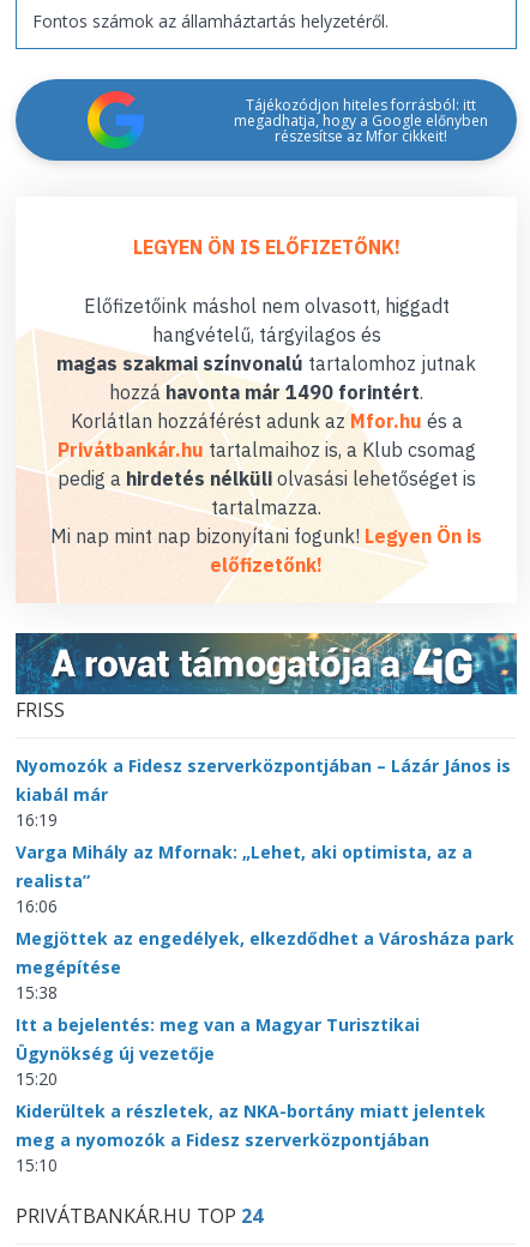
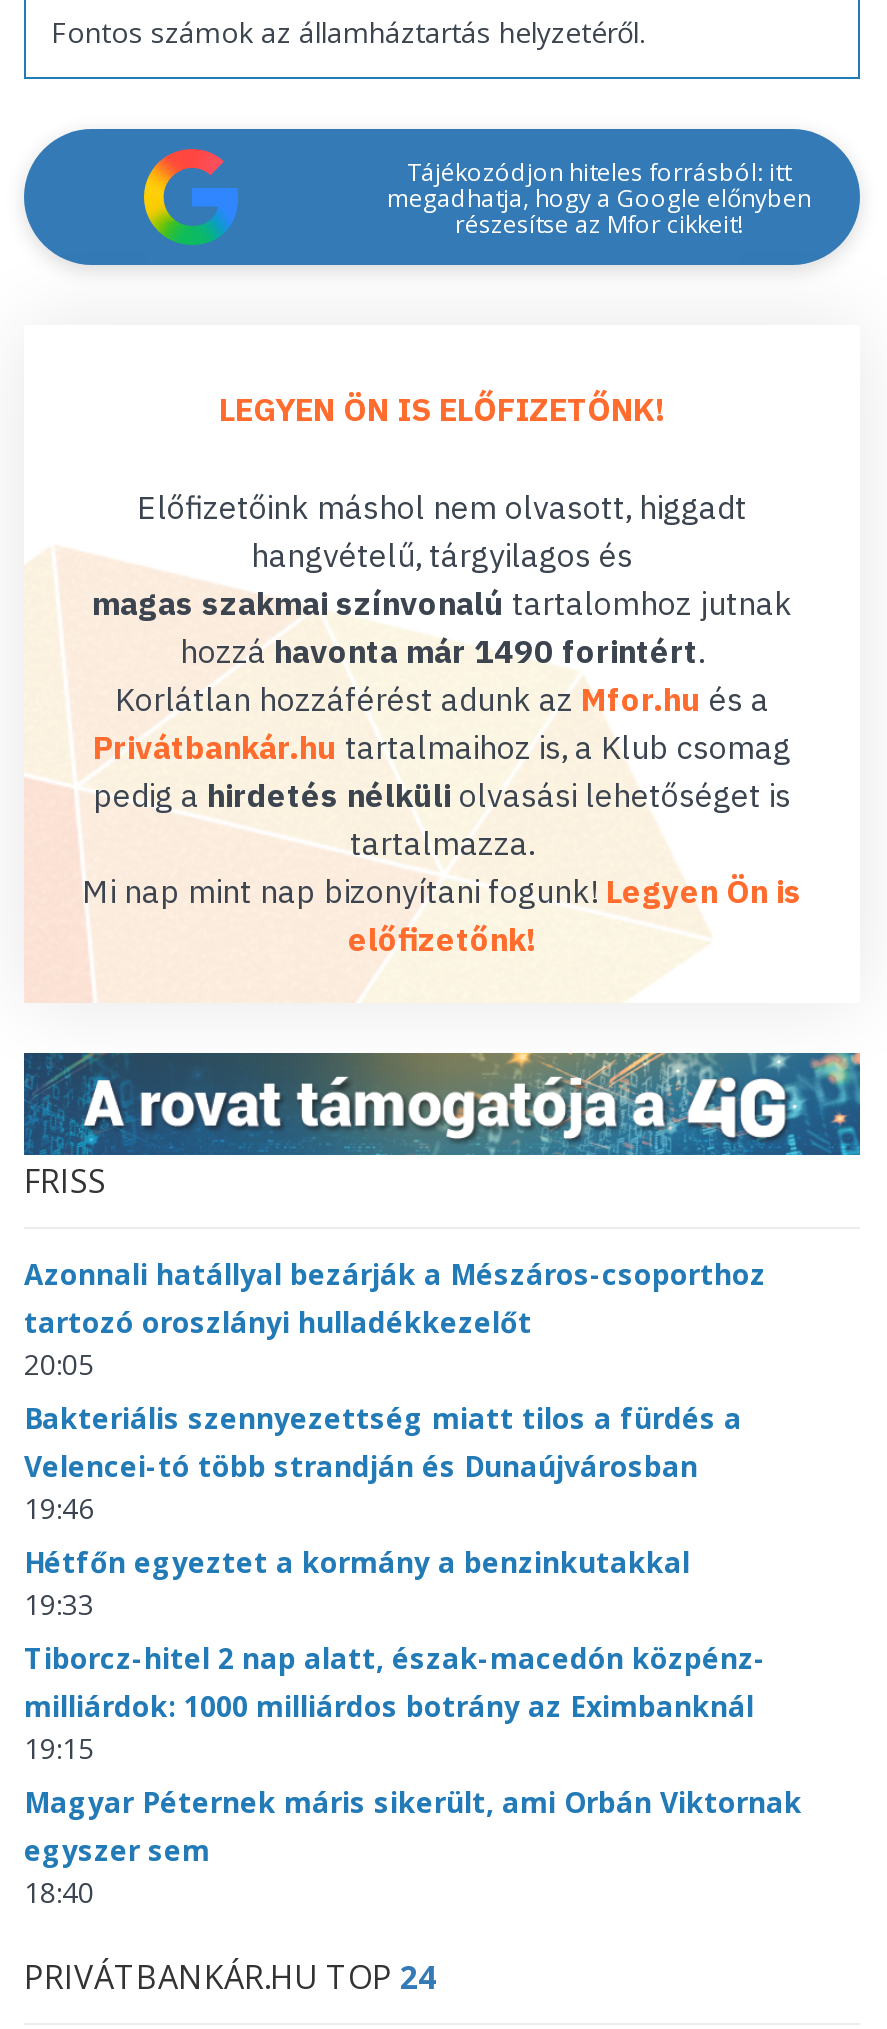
[16,755,514,1177] Nyomozók a Fidesz szerverközpontjában – Lázár János is | kiabál már | 16:19 | Varga Mihály az Mfornak: „Lehet, aki optimista, az a | realista” | 16:06 | Megjöttek az engedélyek, elkezdődhet a Városháza park | megépítése | 15:38 | Itt a bejelentés: meg van a Magyar Turisztikai | Ügynökség új vezetője | 15:20 | Kiderültek a részletek, az NKA-bortány miatt jelentek | meg a nyomozók a Fidesz szerverközpontjában | 15:10 -> [24,1256,802,1912] Azonnali hatállyal bezárják a Mészáros-csoporthoz | tartozó oroszlányi hulladékkezelőt | 20:05 | Bakteriális szennyezettség miatt tilos a fürdés a | Velencei-tó több strandján és Dunaújvárosban | 19:46 | Hétfőn egyeztet a kormány a benzinkutakkal | 19:33 | Tiborcz-hitel 2 nap alatt, észak-macedón közpénz- | milliárdok: 1000 milliárdos botrány az Eximbanknál | 19:15 | Magyar Péternek máris sikerült, ami Orbán Viktornak | egyszer sem | 18:40

